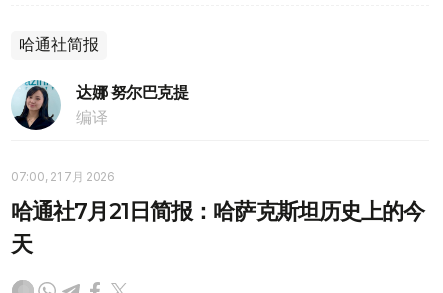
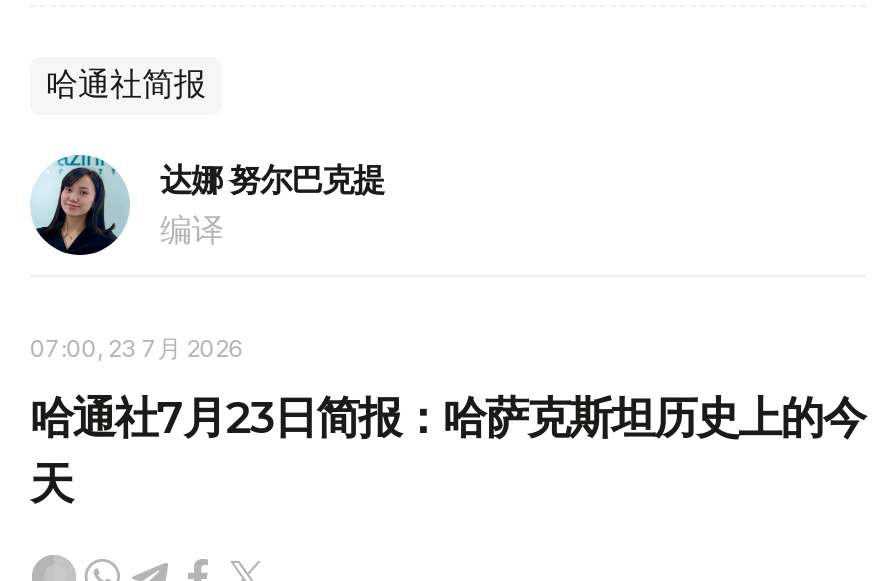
[11,169,115,184] 07:00, 21 7月 2026 -> [30,334,244,364] 07:00, 23 7月 2026
[11,198,424,225] 哈通社7月21日简报：哈萨克斯坦历史上的今 -> [30,392,865,446] 哈通社7月23日简报：哈萨克斯坦历史上的今

